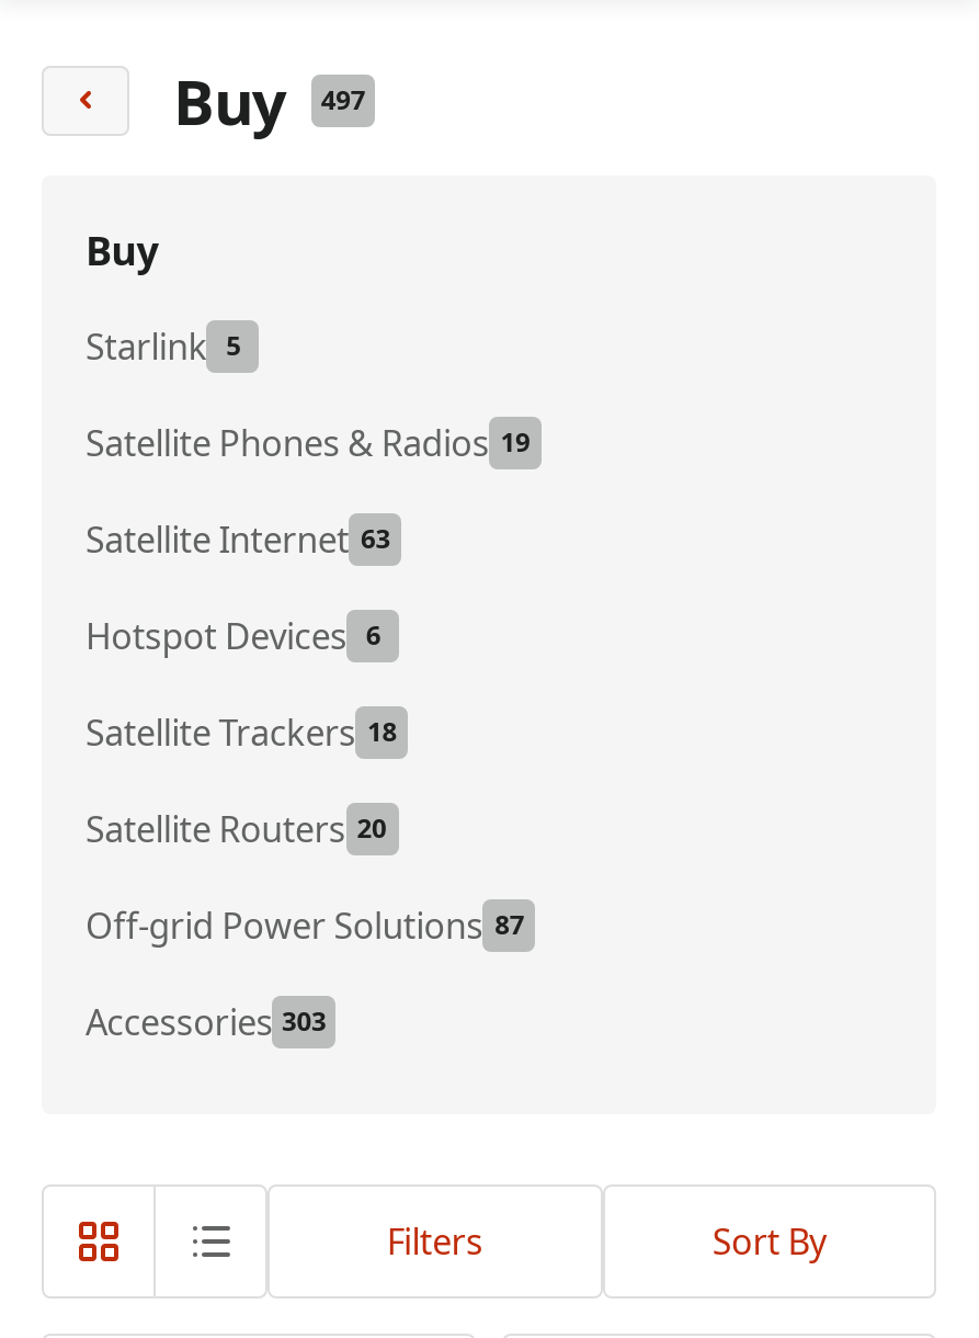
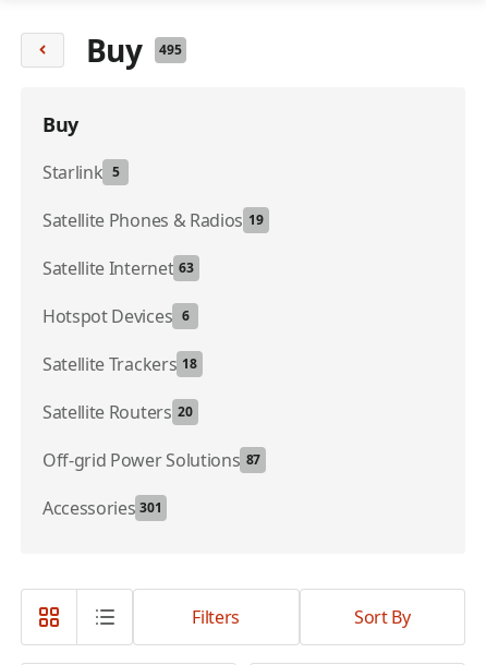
[173,59,365,143] Buy 497 -> [86,29,182,71] Buy 495
[86,998,326,1046] Accessories 303 -> [42,496,162,520] Accessories 301

